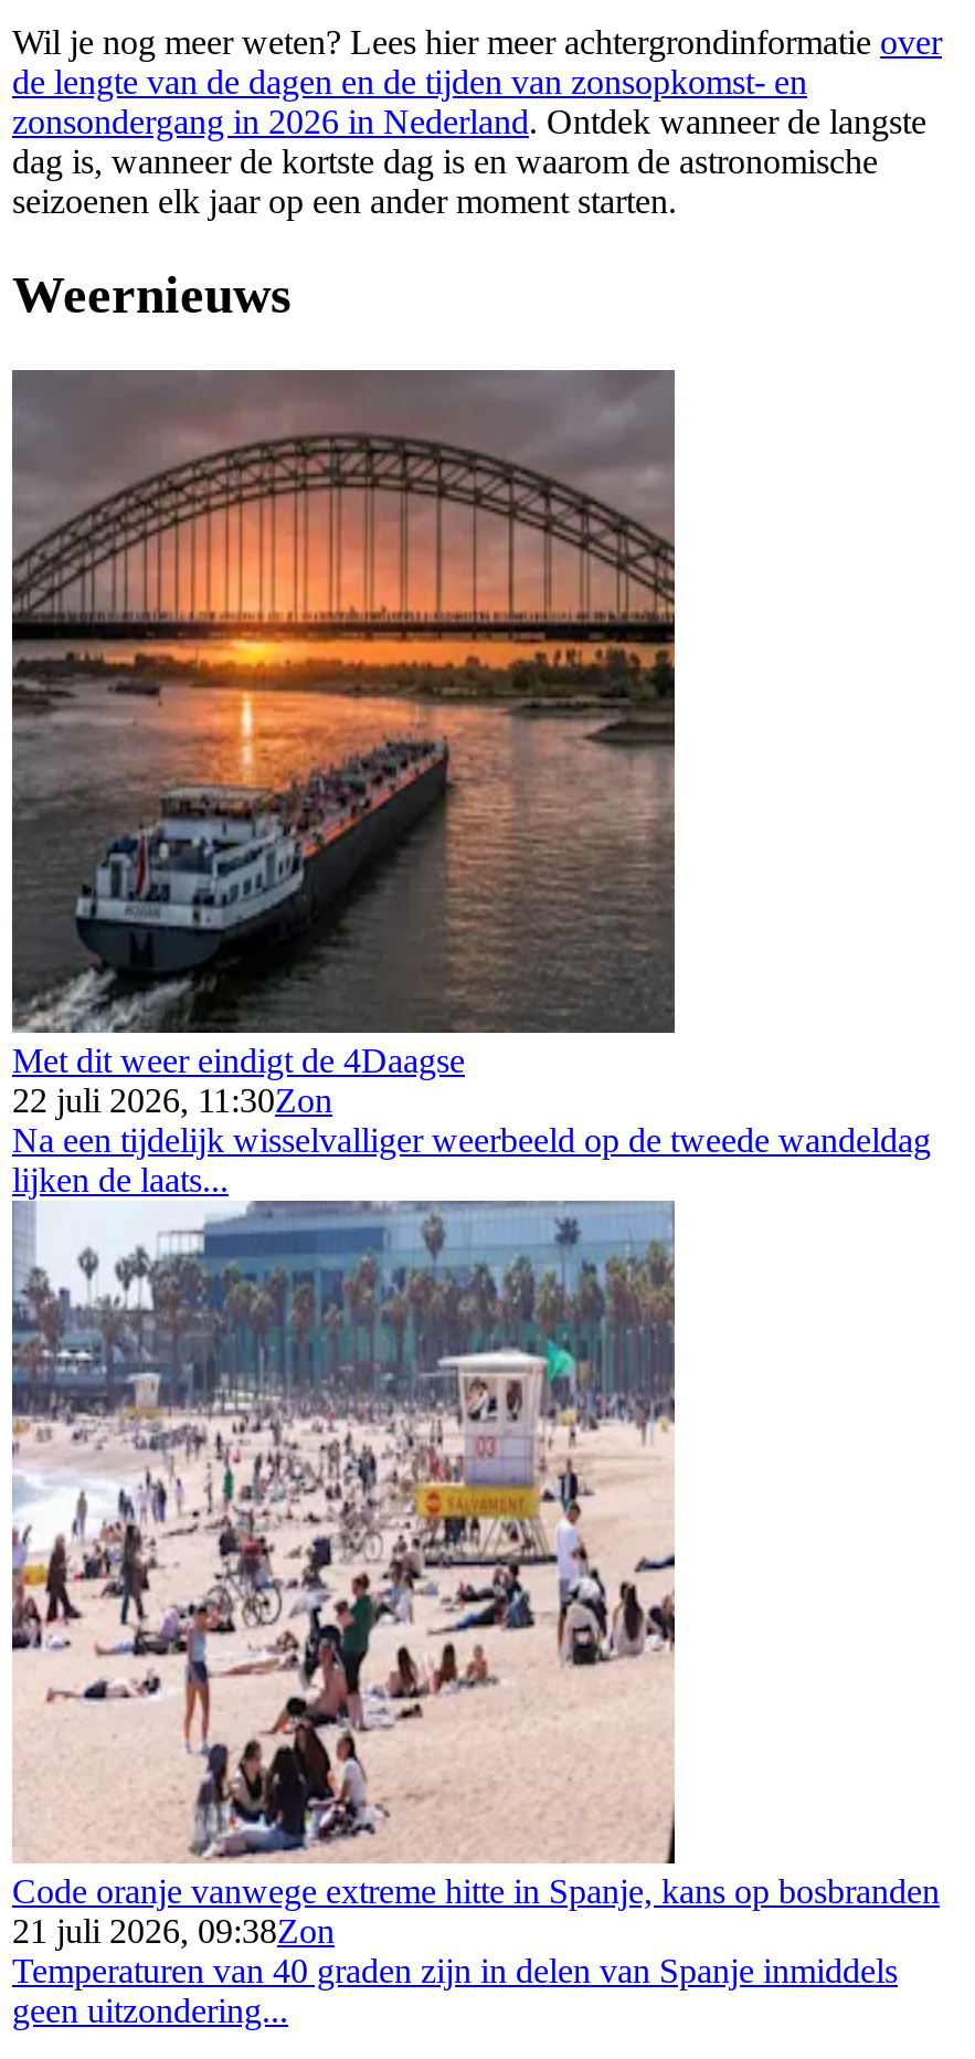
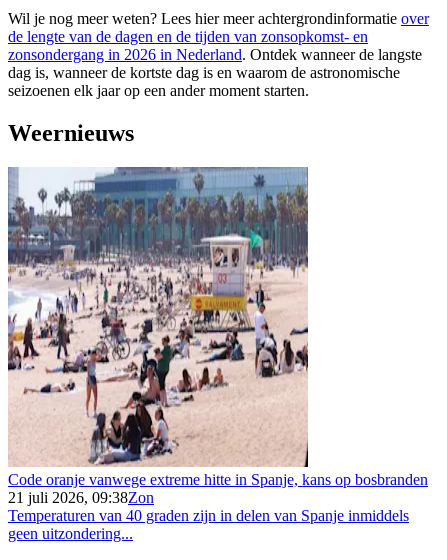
[10,368,931,1199] [image] | Met dit weer eindigt de 4Daagse | 22 juli 2026, 11:30Zon | Na een tijdelijk wisselvalliger weerbeeld op de tweede wandeldag | lijken de laats... -> none

